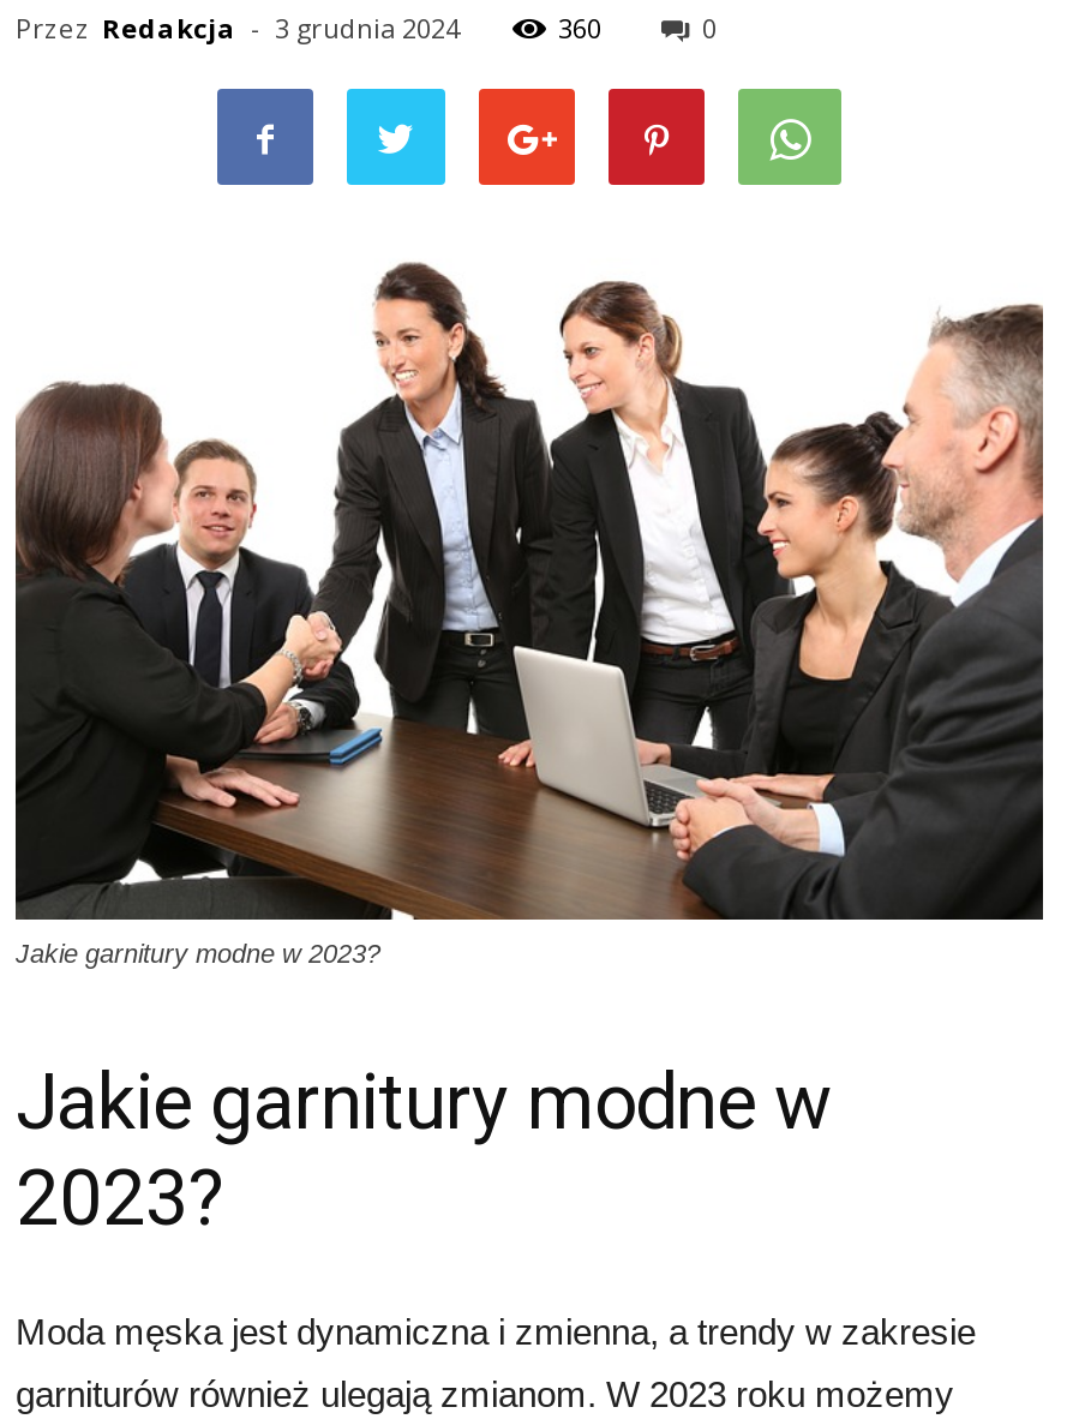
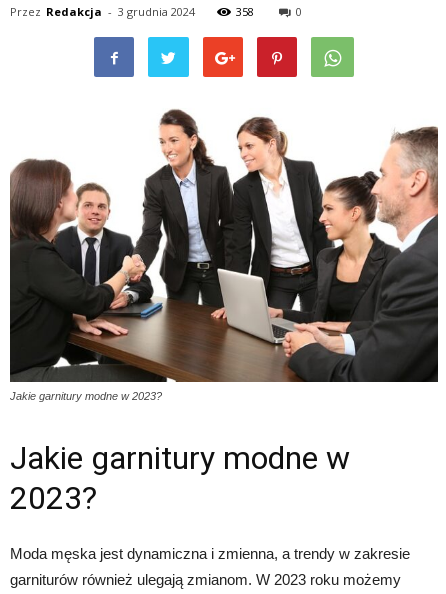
[558,10,601,46] 360 -> [236,4,254,19] 358

